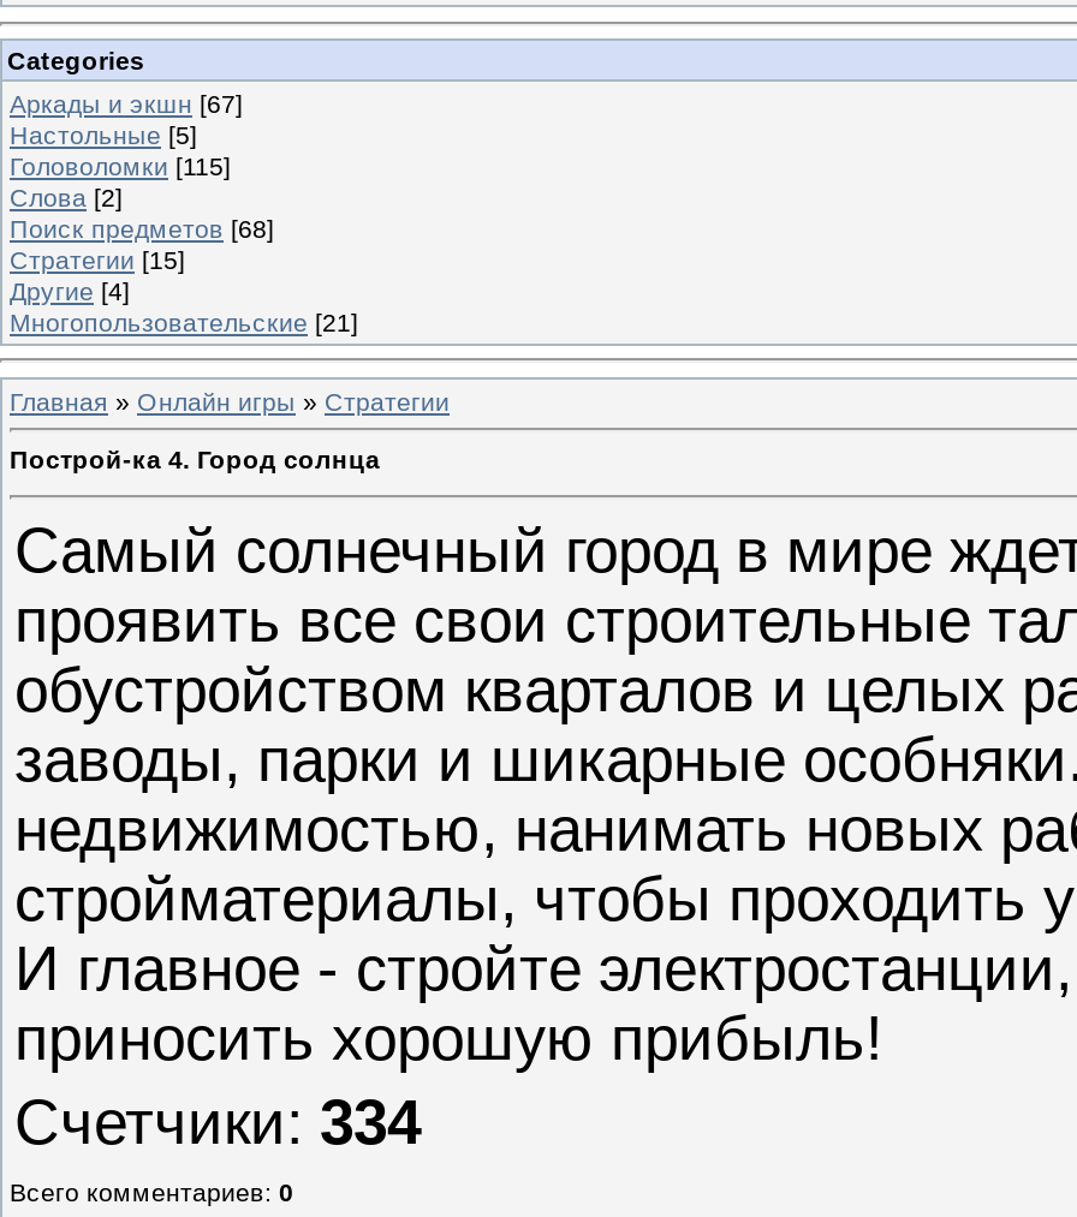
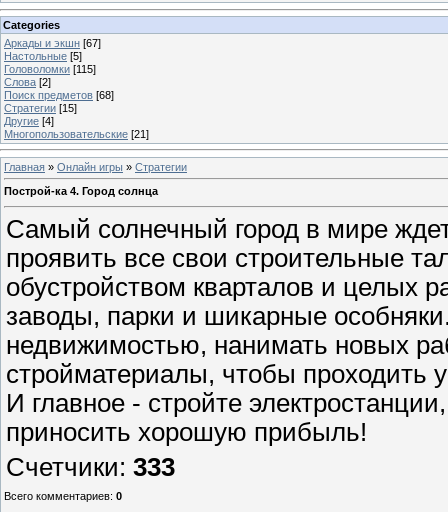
[14,1088,421,1155] Счетчики: 334 -> [6,453,175,481] Счетчики: 333

